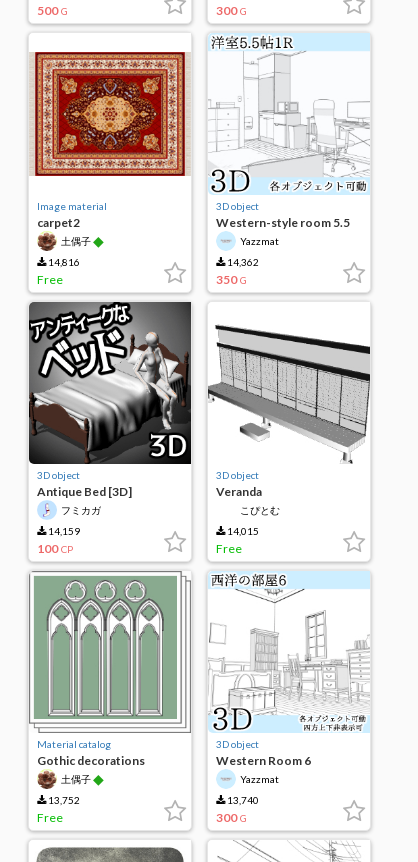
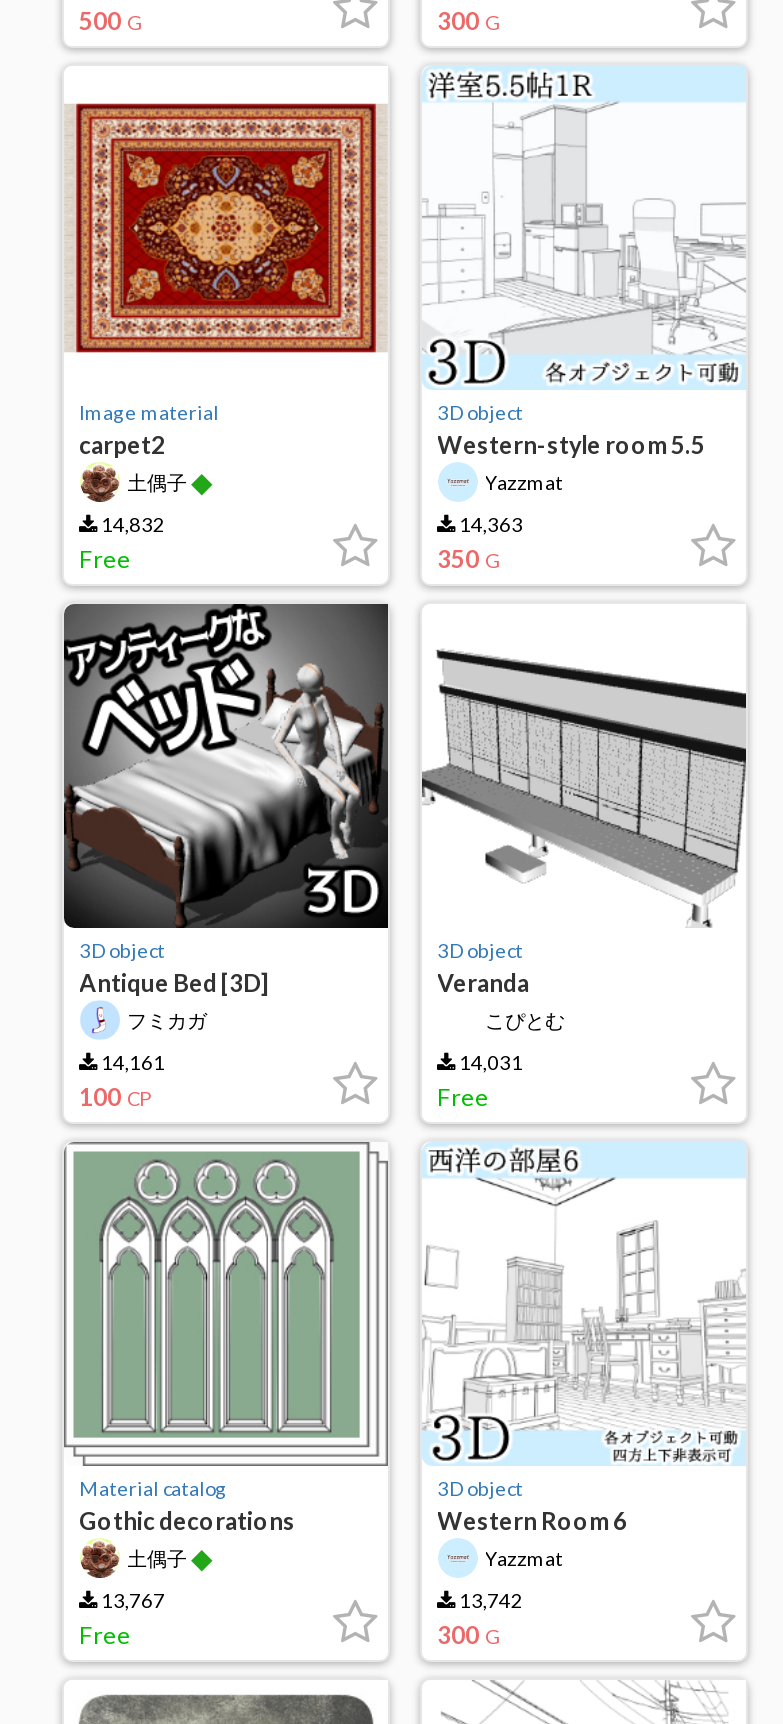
[45,256,79,268] 14,816 -> [97,512,165,536] 14,832
[224,256,258,268] 14,362 -> [455,512,523,536] 14,363
[45,525,79,537] 14,159 -> [97,1050,165,1074] 14,161
[224,525,258,537] 14,015 -> [455,1050,523,1074] 14,031
[45,794,79,806] 13,752 -> [97,1588,165,1612] 13,767
[224,794,258,806] 13,740 -> [455,1588,523,1612] 13,742

